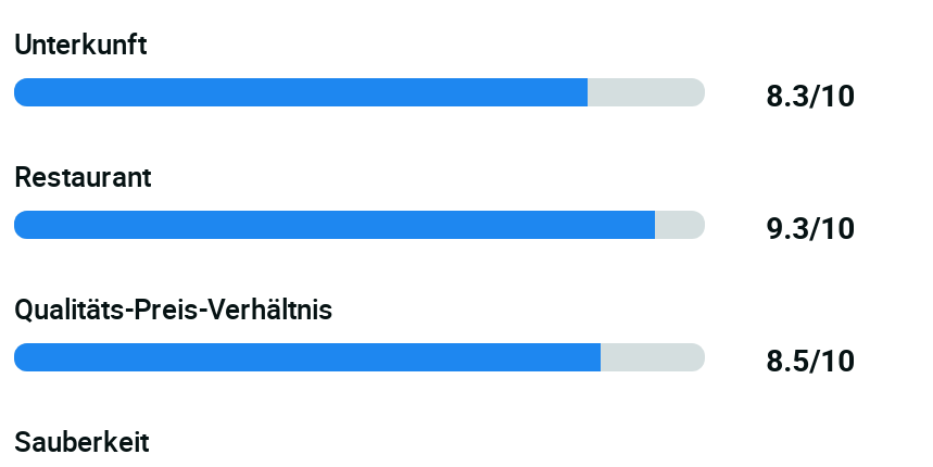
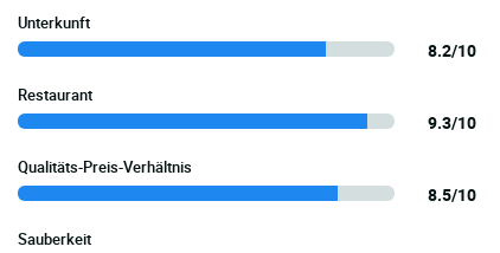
[766,73,855,114] 8.3/10 -> [428,39,476,61] 8.2/10

